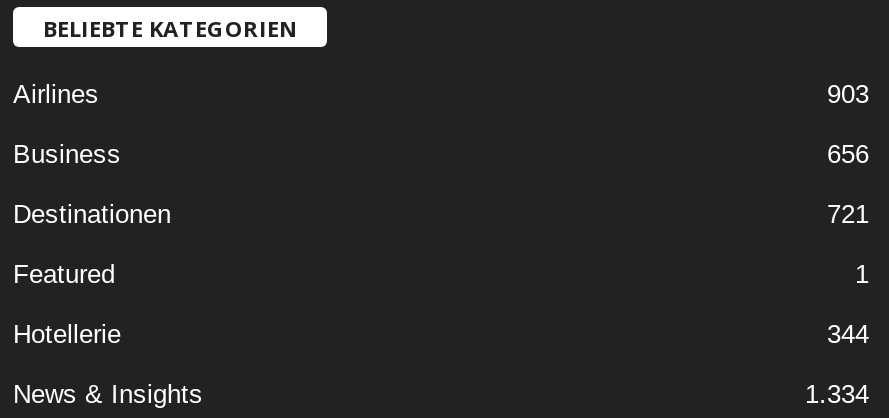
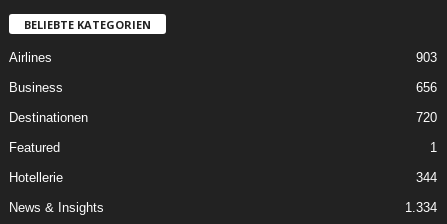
[827,199,869,229] 721 -> [416,110,437,125] 720

